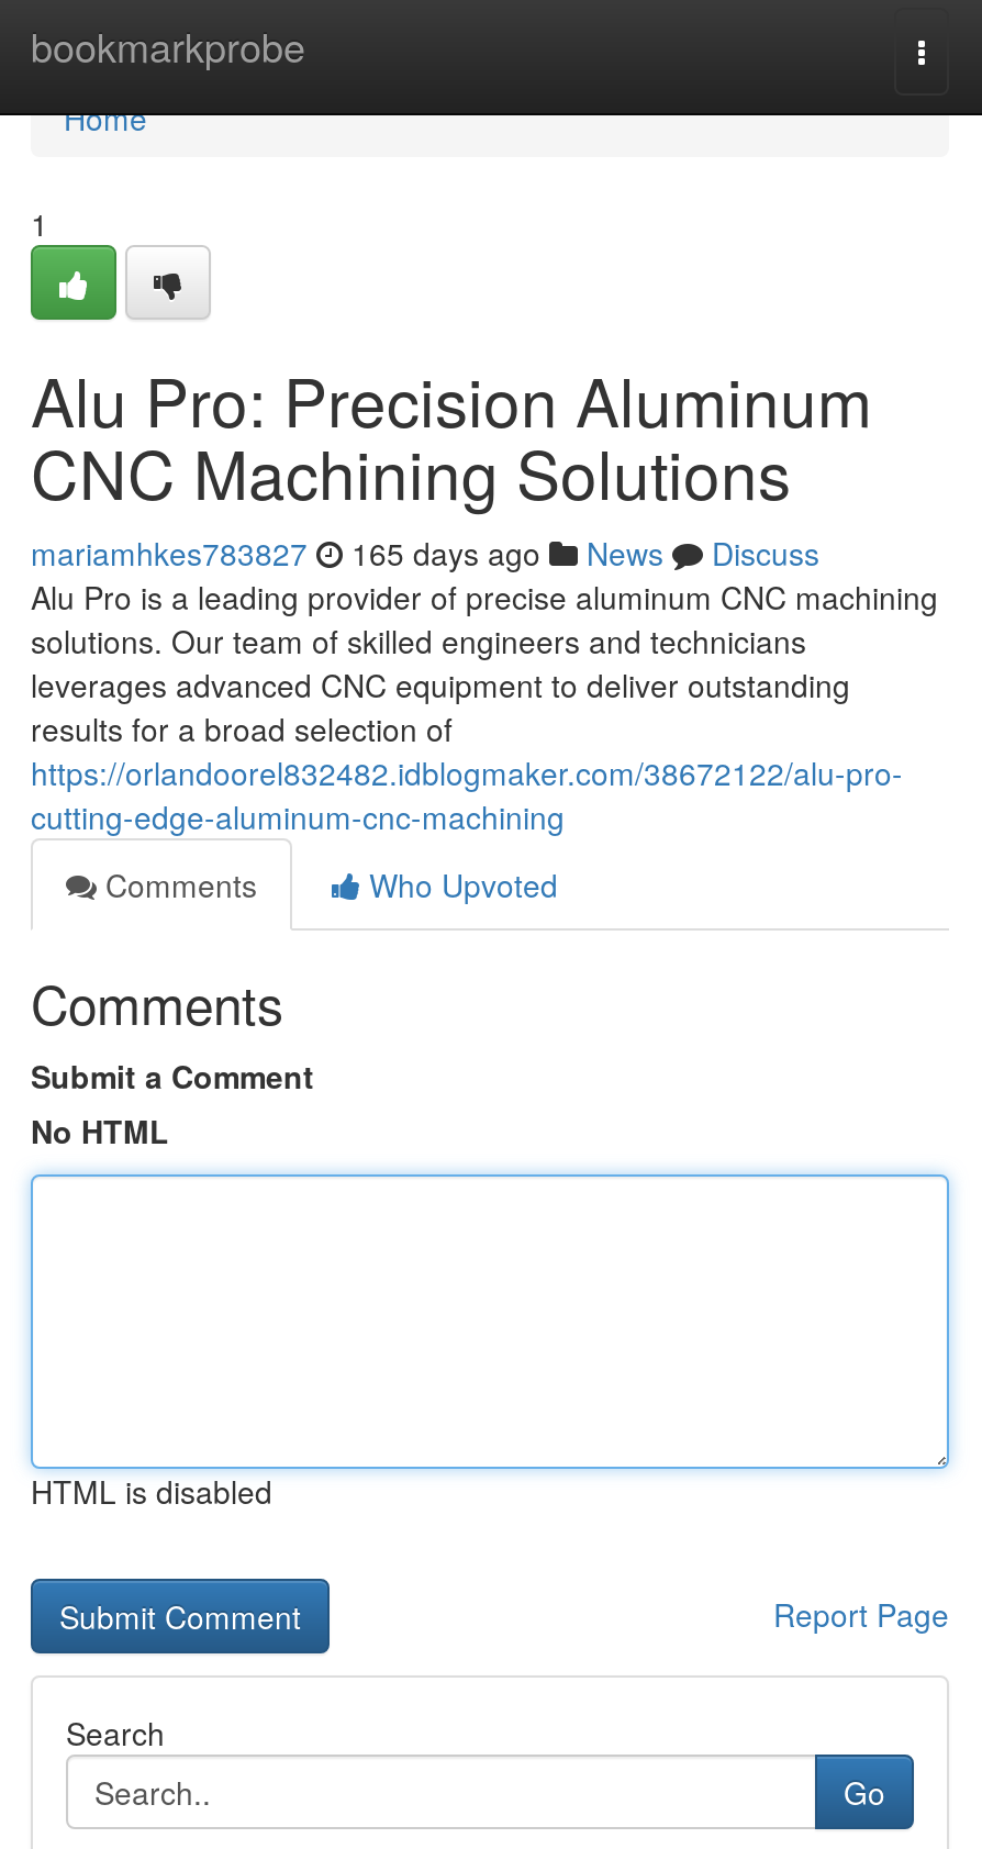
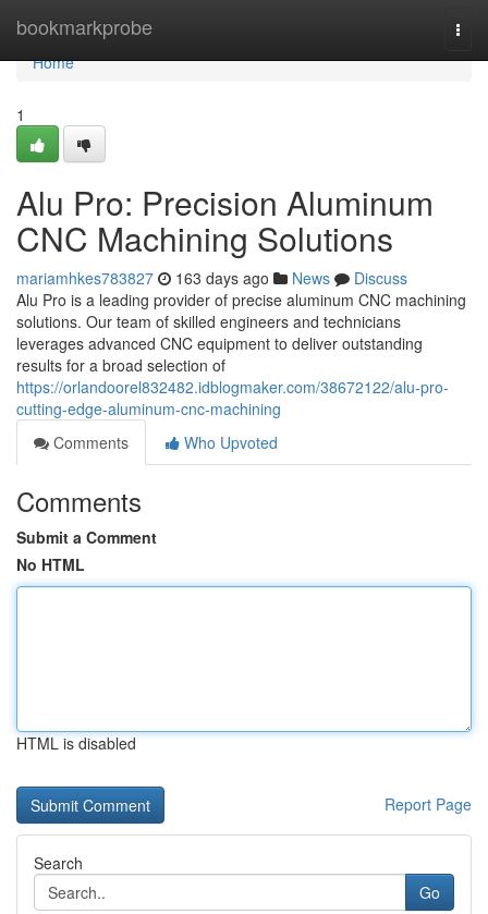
[31,531,819,575] mariamhkes783827 165 days ago News Discuss -> [16,267,407,289] mariamhkes783827 163 days ago News Discuss

